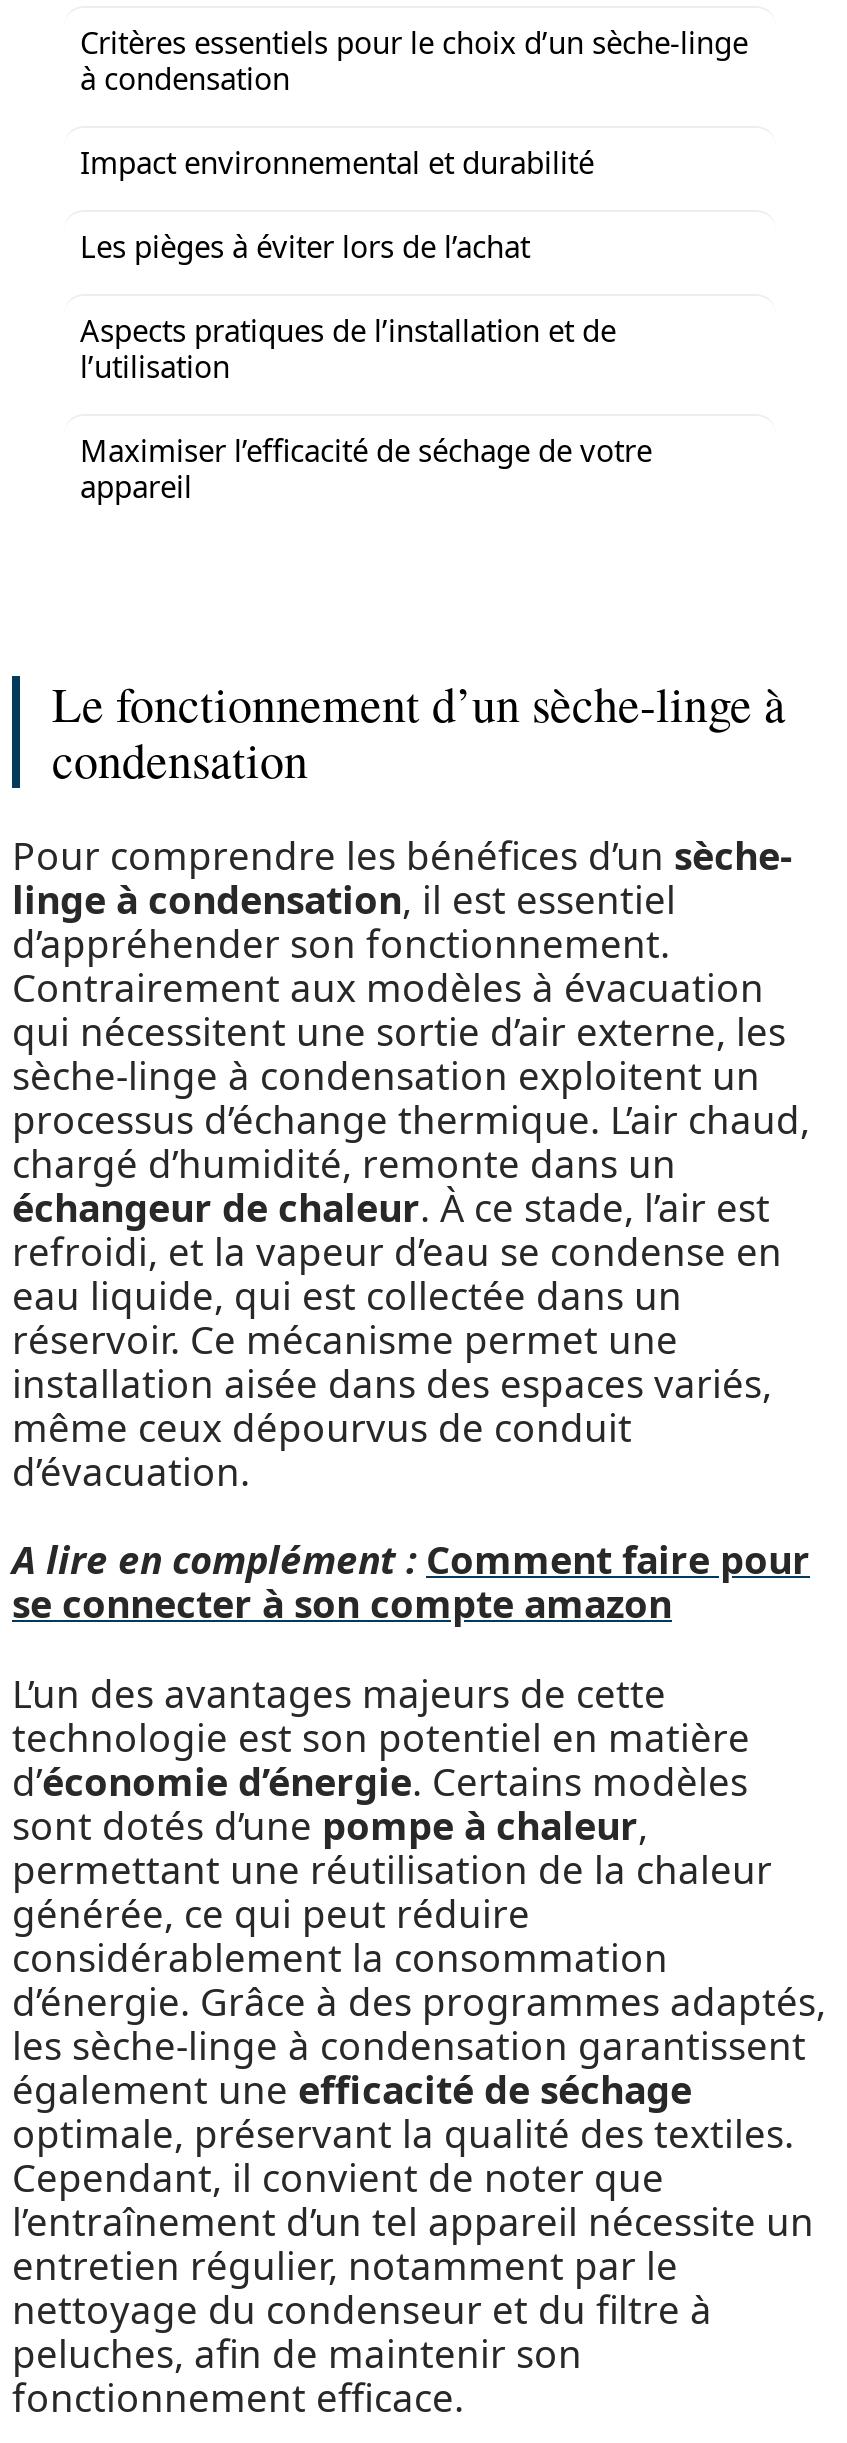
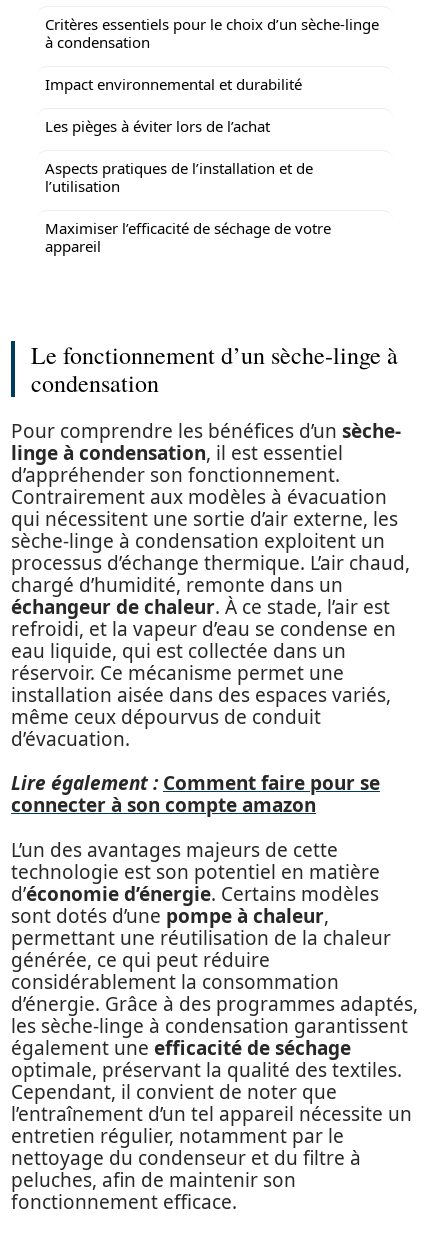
[12,1534,810,1630] A lire en complément : Comment faire pour | se connecter à son compte amazon -> [11,770,380,818] Lire également : Comment faire pour se | connecter à son compte amazon

